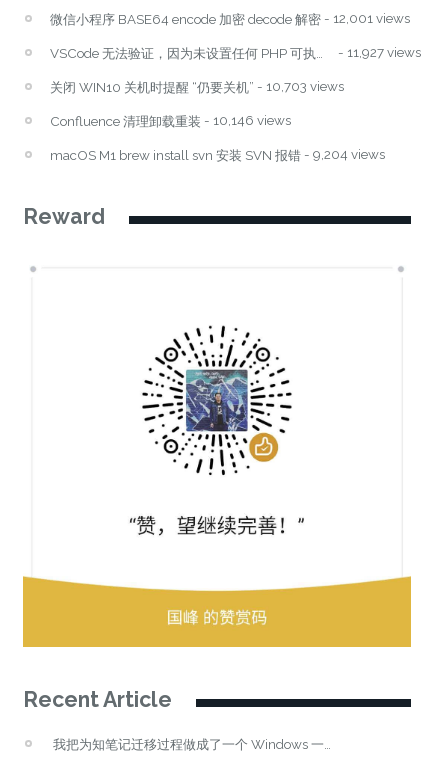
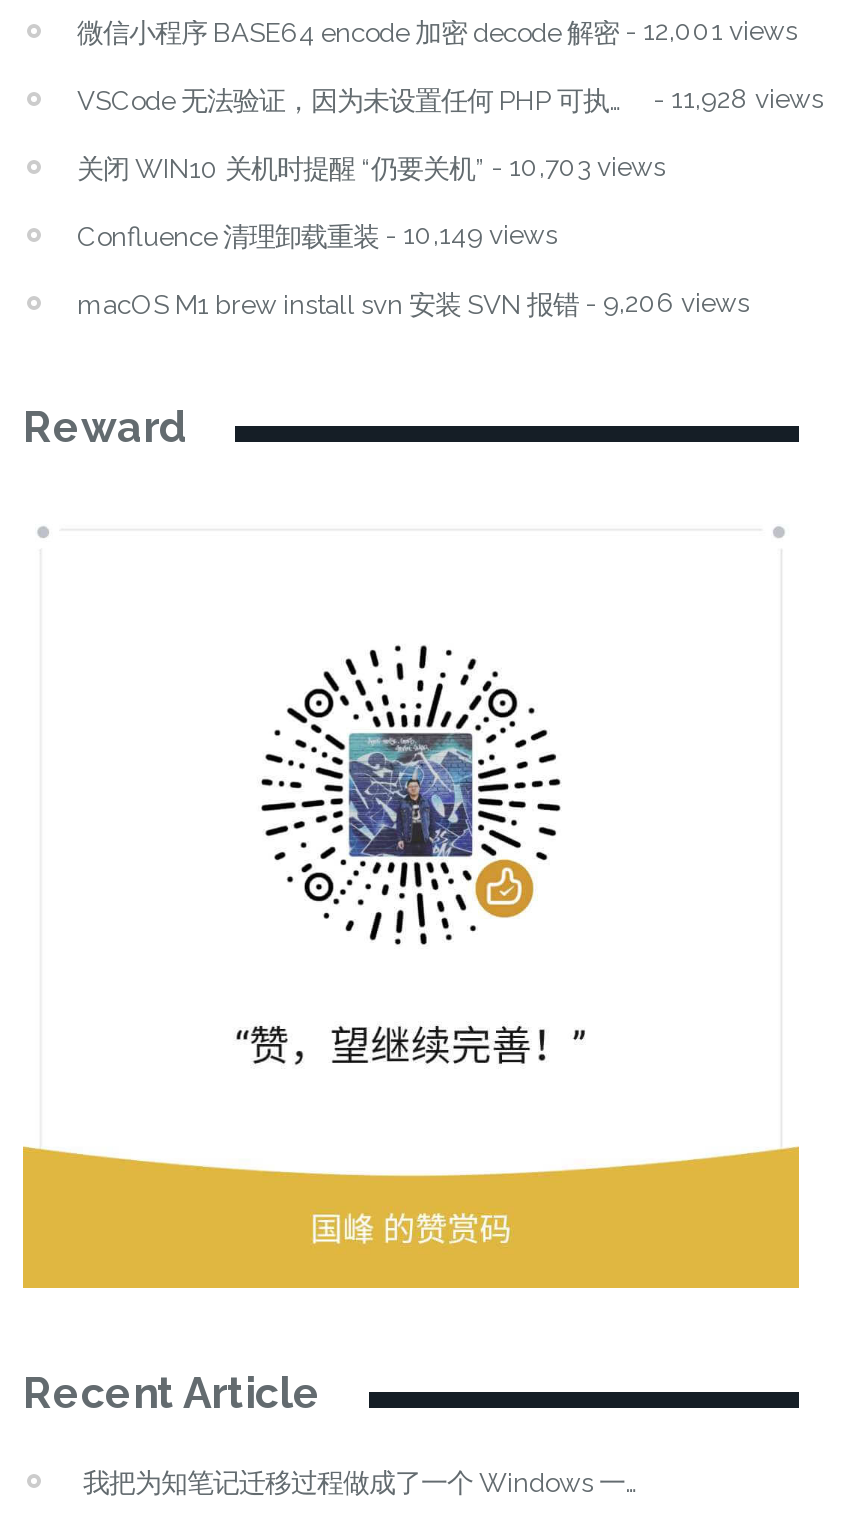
[335,44,421,60] - 11,927 views -> [647,83,823,115] - 11,928 views
[50,112,291,129] Confluence 清理卸载重装- 10,146 views -> [77,219,557,253] Confluence 清理卸载重装- 10,149 views
[50,146,385,163] macOS M1 brew install svn 安装 SVN 报错- 9,204 views -> [77,287,749,321] macOS M1 brew install svn 安装 SVN 报错- 9,206 views

